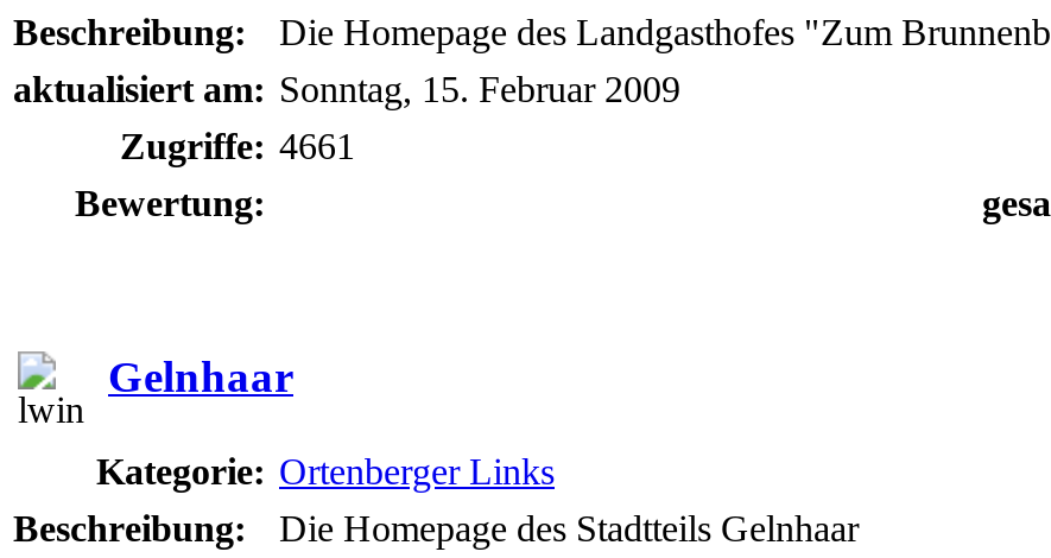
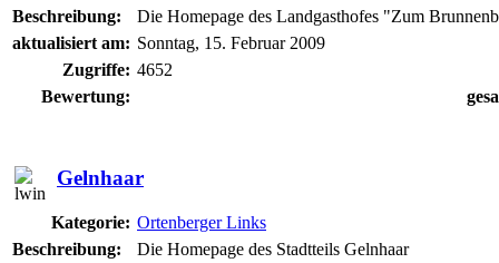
[120,126,355,166] Zugriffe: 4661 -> [62,60,173,79] Zugriffe: 4652

